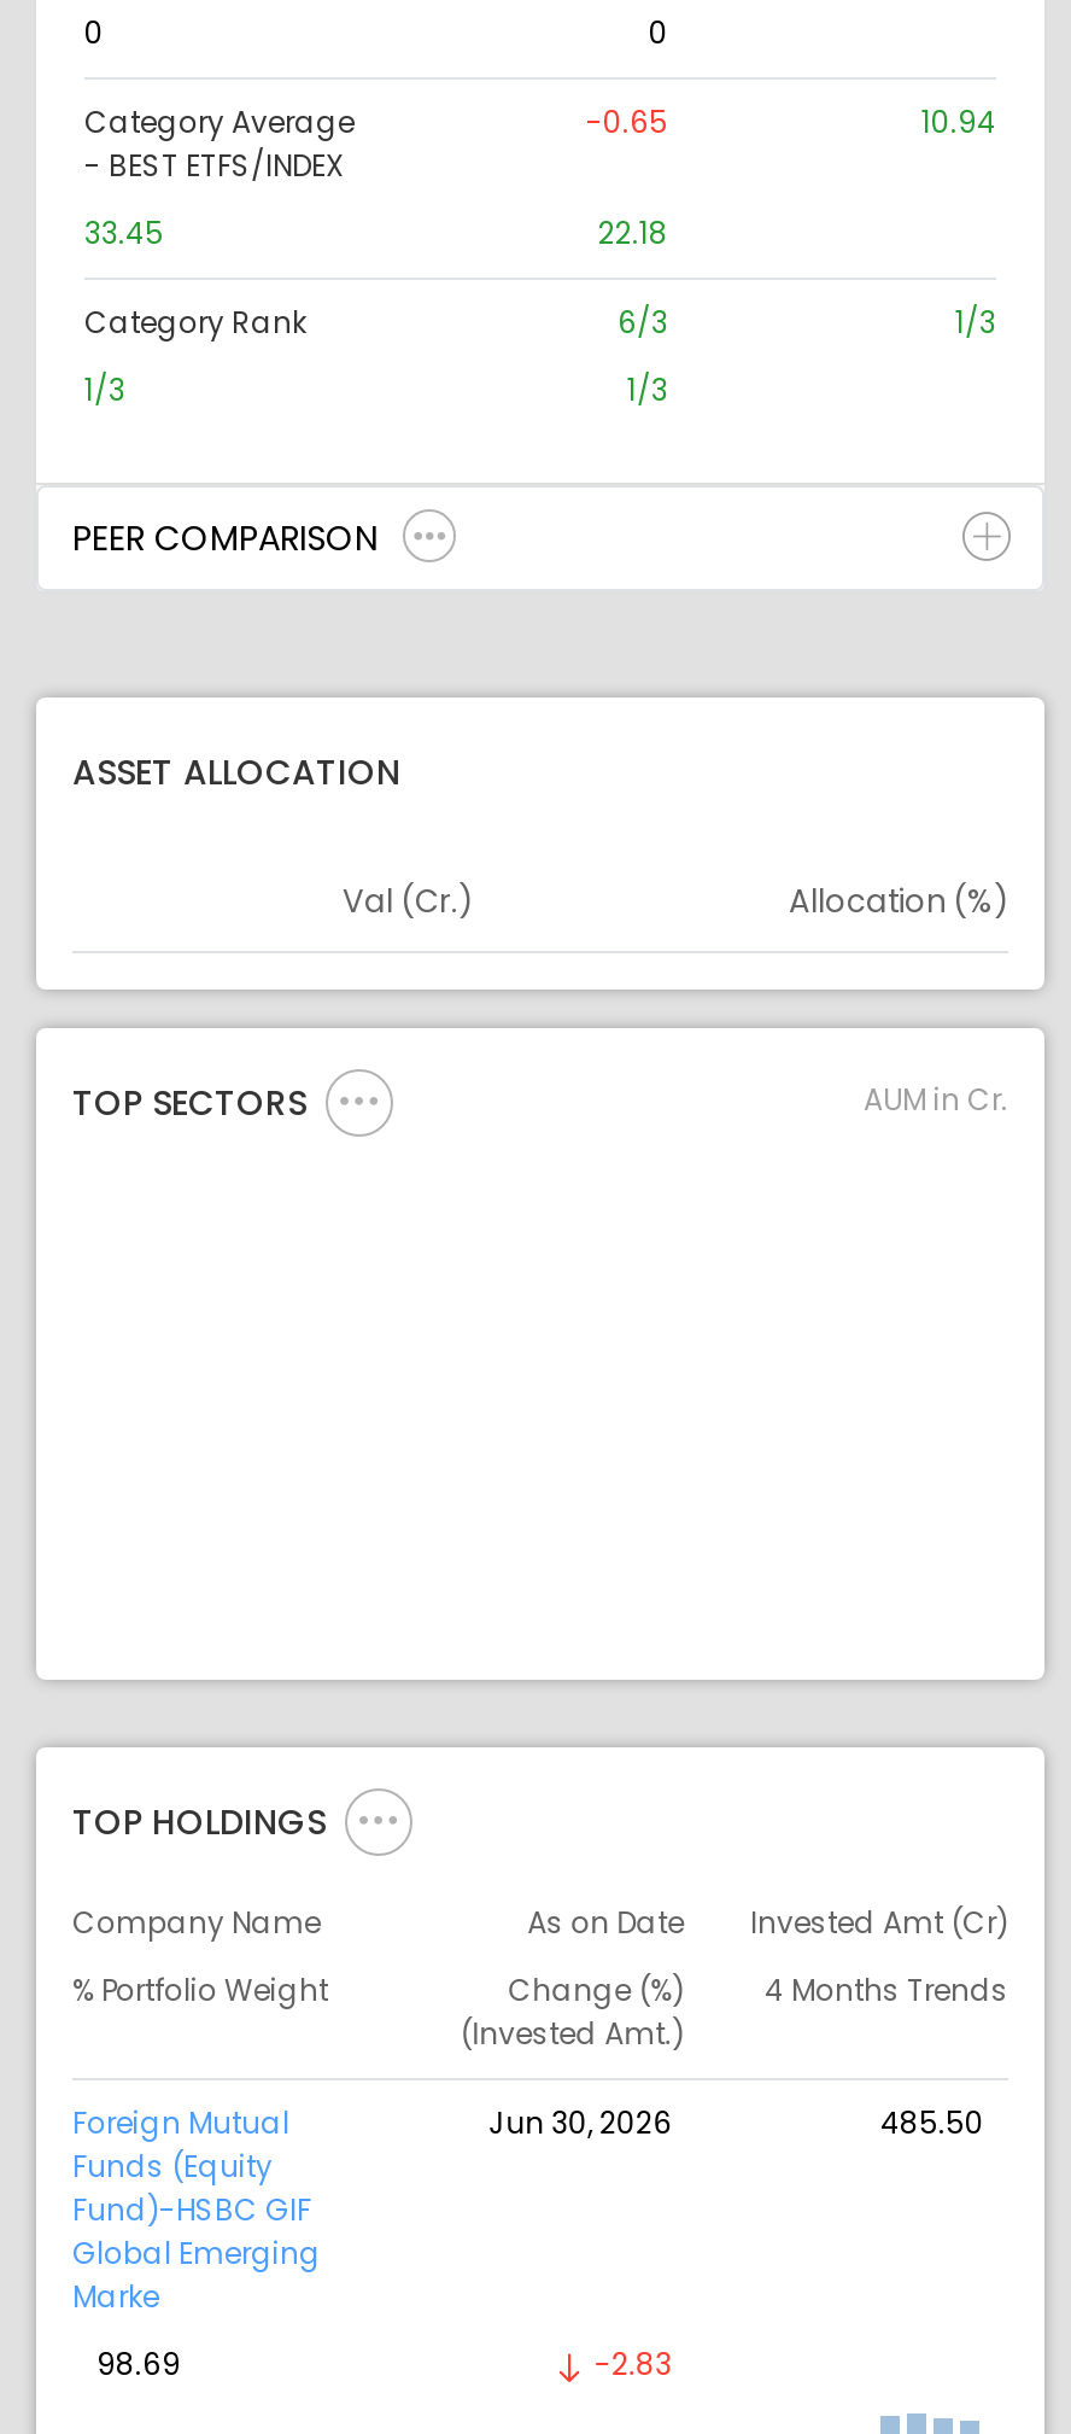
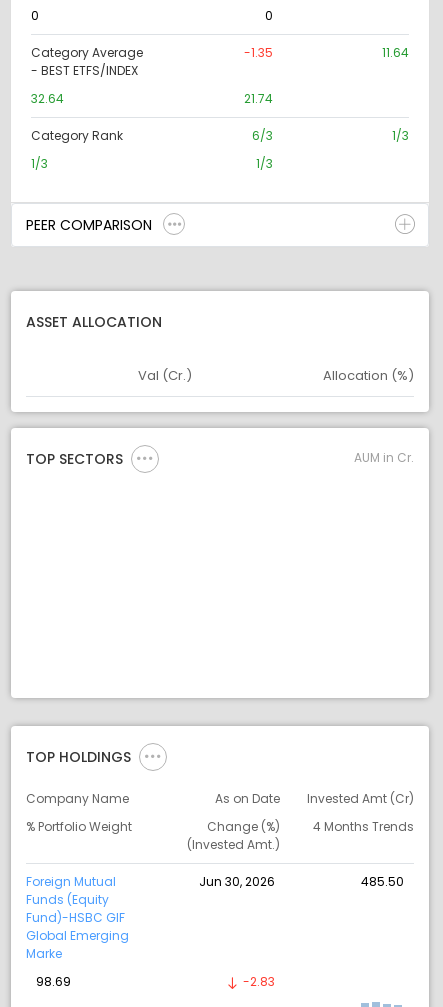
[586,101,668,142] -0.65 -> [244,44,273,61] -1.35
[921,101,996,142] 10.94 -> [382,44,409,61] 11.64
[84,212,164,253] 33.45 -> [31,90,64,107] 32.64
[598,212,668,253] 22.18 -> [244,90,273,107] 21.74

